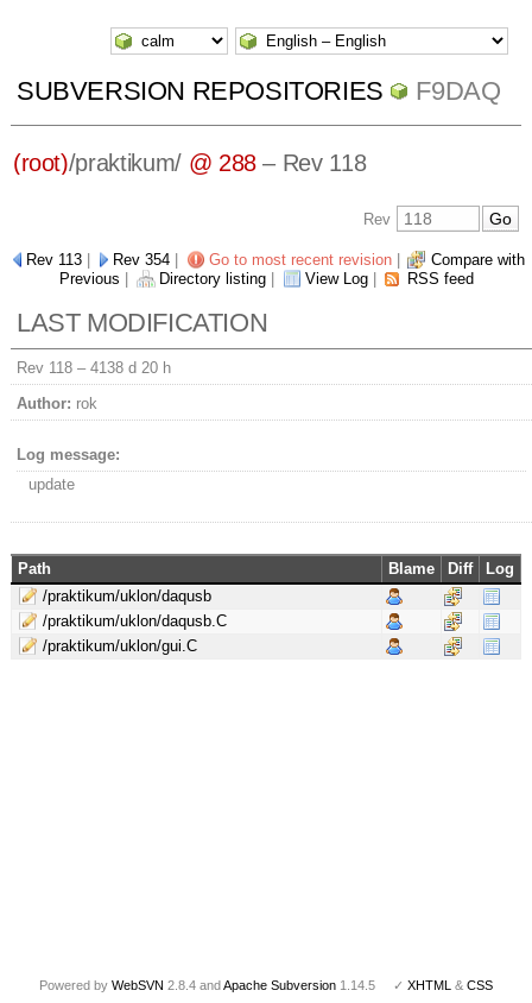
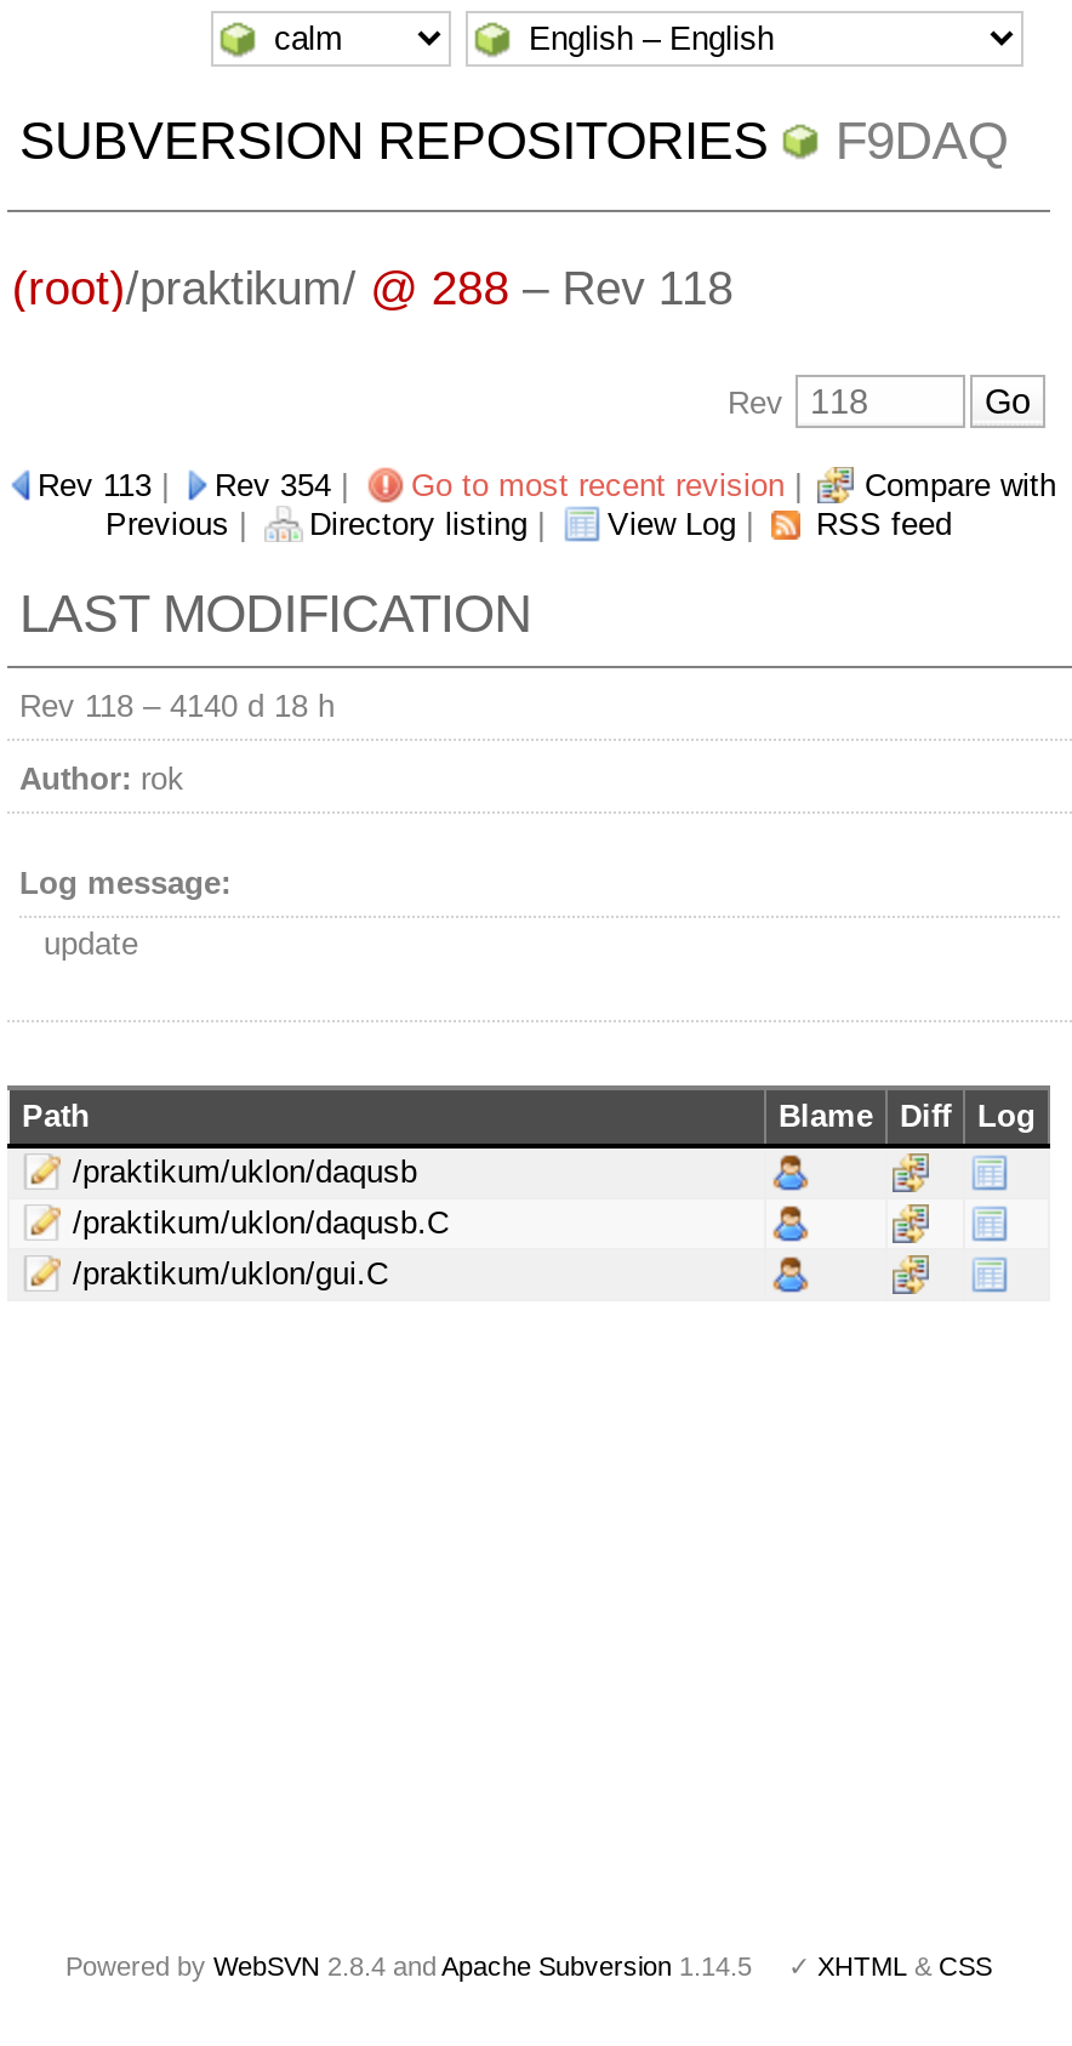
[17,359,171,377] Rev 118 – 4138 d 20 h -> [19,688,335,724] Rev 118 – 4140 d 18 h

